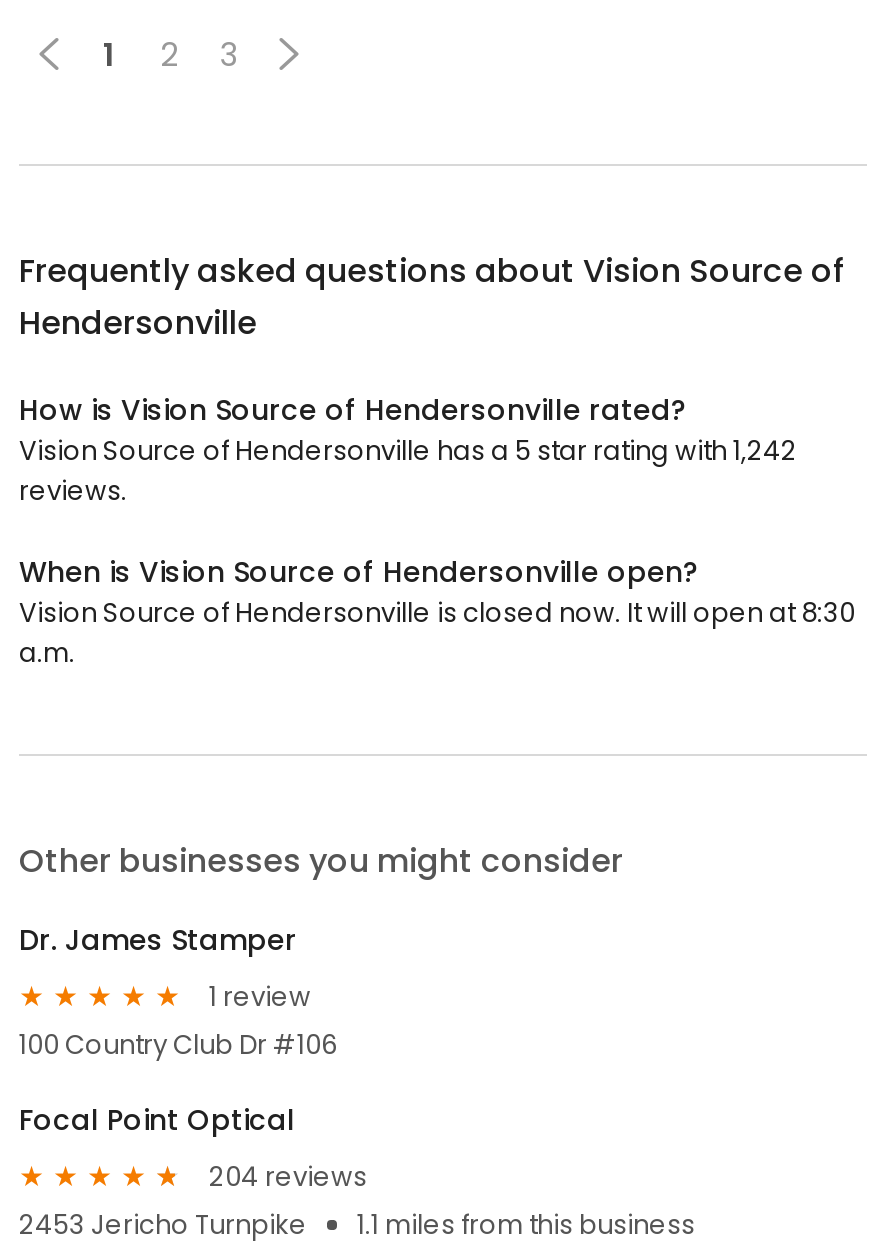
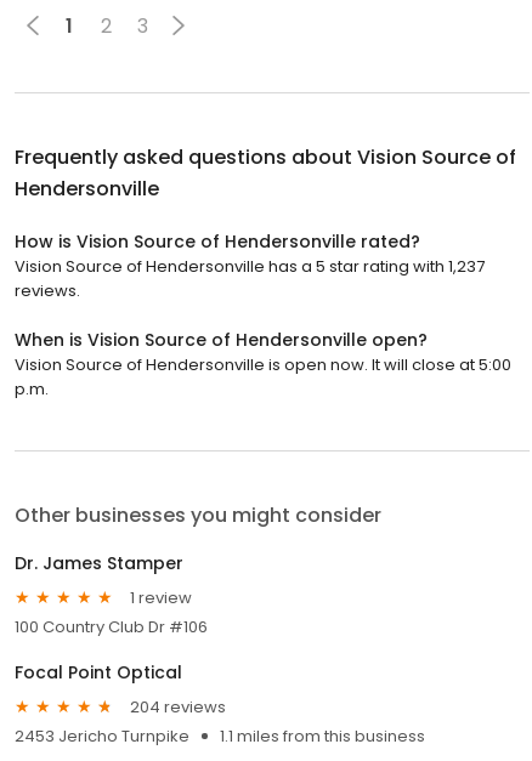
[19,432,797,470] Vision Source of Hendersonville has a 5 star rating with 1,242 -> [15,255,485,278] Vision Source of Hendersonville has a 5 star rating with 1,237
[19,594,855,672] Vision Source of Hendersonville is closed now. It will open at 8:30 | a.m. -> [15,353,511,401] Vision Source of Hendersonville is open now. It will close at 5:00 | p.m.

